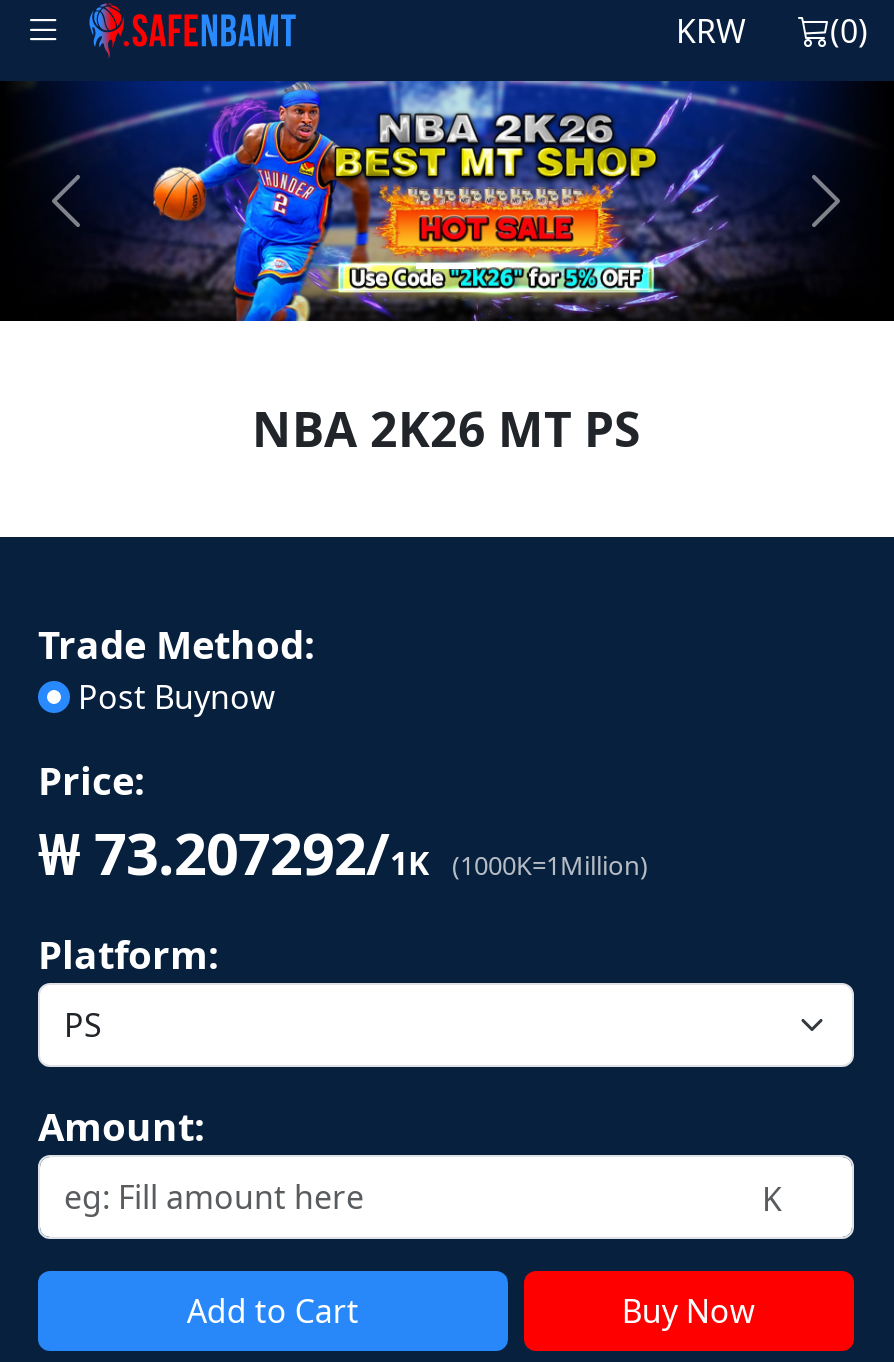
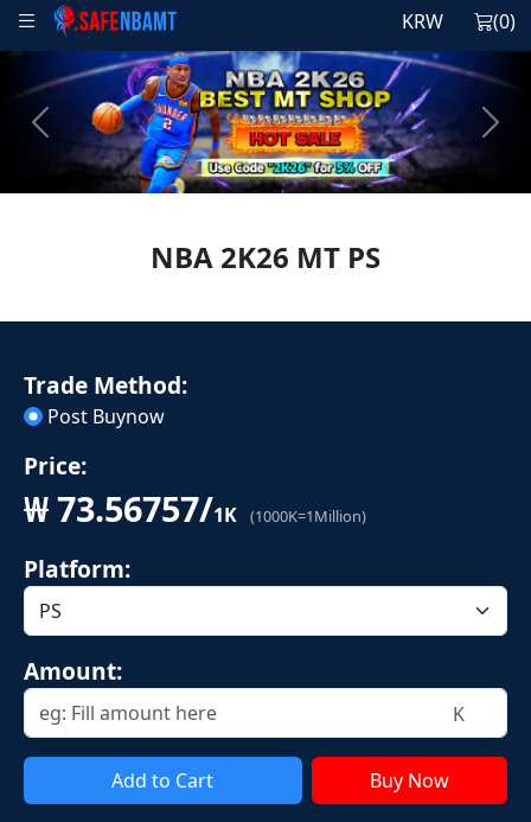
[38,813,648,891] ₩ 73.207292/1K (1000K=1Million) -> [24,485,366,531] ₩ 73.56757/1K (1000K=1Million)

